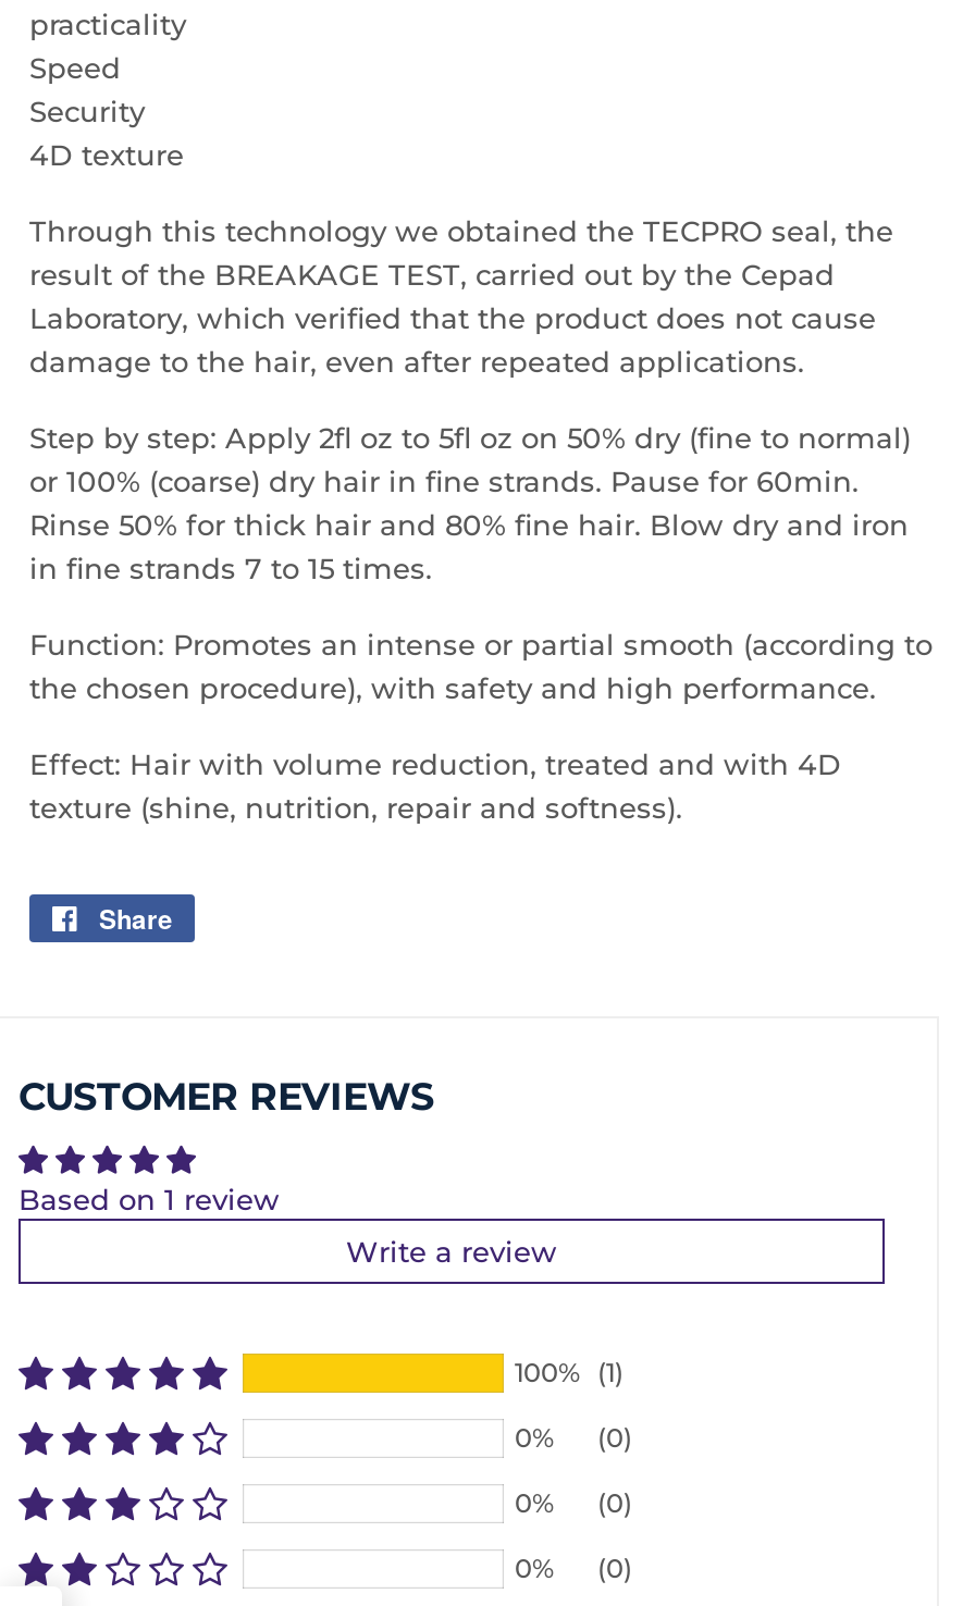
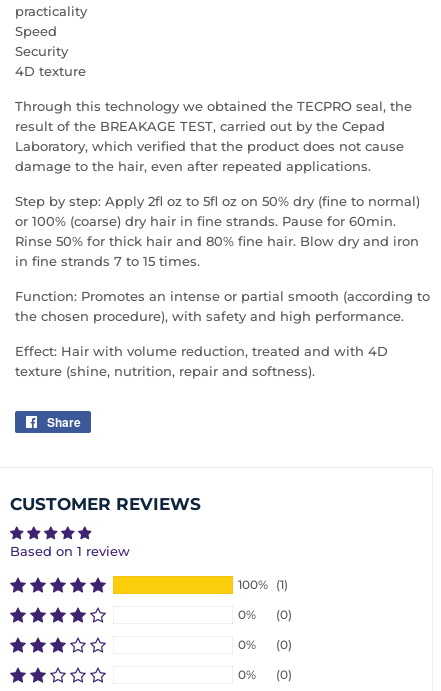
[346,1233,557,1268] Write a review -> none

